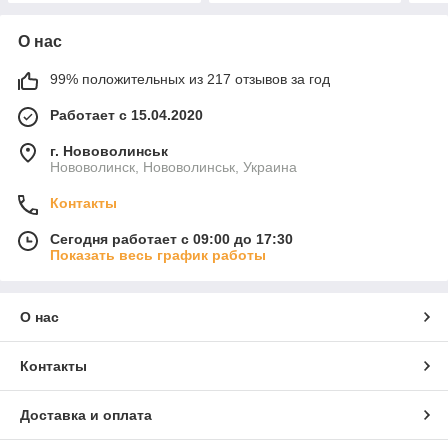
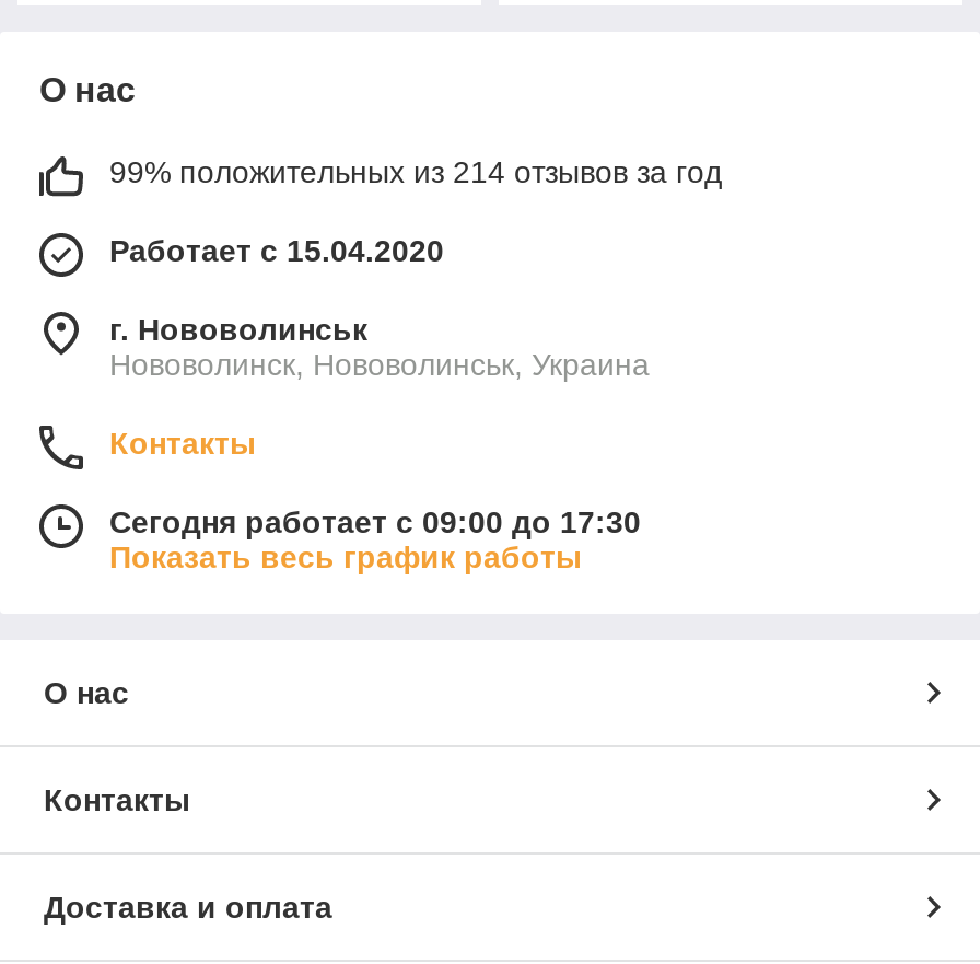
[50,71,330,87] 99% положительных из 217 отзывов за год -> [109,155,722,190] 99% положительных из 214 отзывов за год

